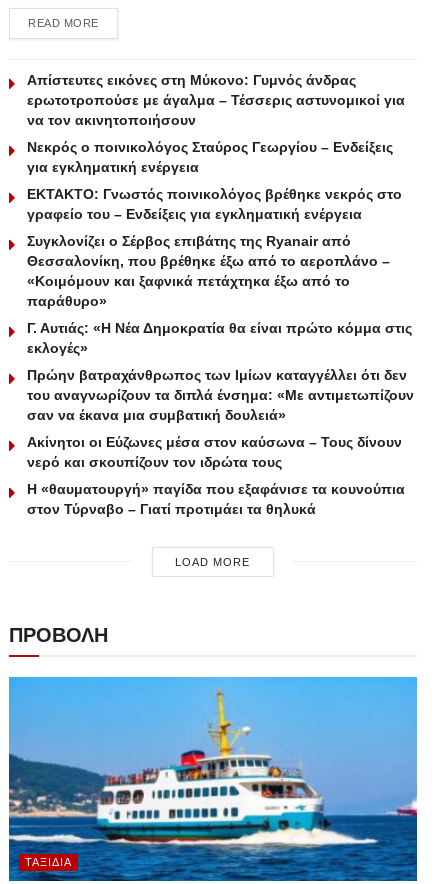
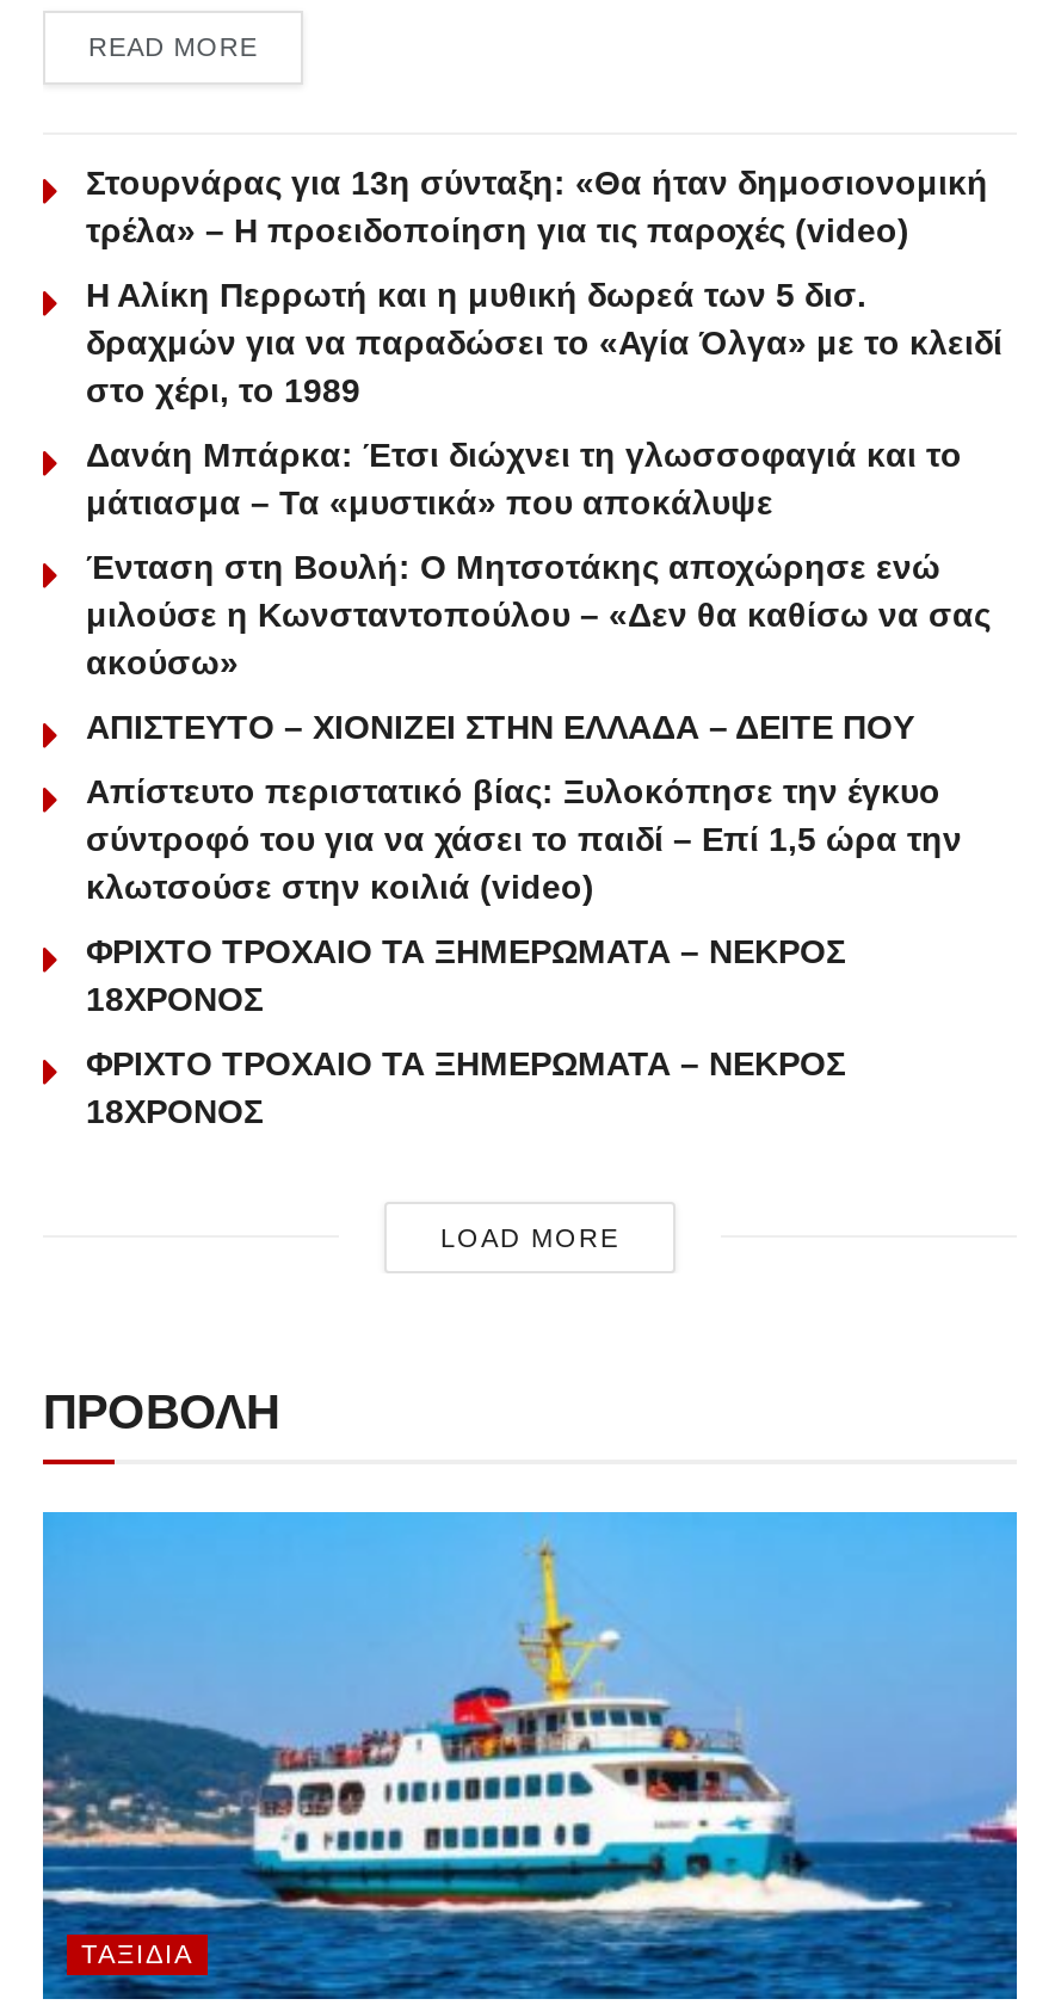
[27,72,405,128] Απίστευτες εικόνες στη Μύκονο: Γυμνός άνδρας | ερωτοτροπούσε με άγαλμα – Τέσσερις αστυνομικοί για | να τον ακινητοποιήσουν -> [86,163,988,249] Στουρνάρας για 13η σύνταξη: «Θα ήταν δημοσιονομική | τρέλα» – Η προειδοποίηση για τις παροχές (video)
[27,139,393,175] Νεκρός ο ποινικολόγος Σταύρος Γεωργίου – Ενδείξεις | για εγκληματική ενέργεια -> [86,275,1003,409] Η Αλίκη Περρωτή και η μυθική δωρεά των 5 δισ. | δραχμών για να παραδώσει το «Αγία Όλγα» με το κλειδί | στο χέρι, το 1989
[27,186,402,222] ΕΚΤΑΚΤΟ: Γνωστός ποινικολόγος βρέθηκε νεκρός στο | γραφείο του – Ενδείξεις για εγκληματική ενέργεια -> [86,435,962,521] Δανάη Μπάρκα: Έτσι διώχνει τη γλωσσοφαγιά και το | μάτιασμα – Τα «μυστικά» που αποκάλυψε
[27,233,390,309] Συγκλονίζει ο Σέρβος επιβάτης της Ryanair από | Θεσσαλονίκη, που βρέθηκε έξω από το αεροπλάνο – | «Κοιμόμουν και ξαφνικά πετάχτηκα έξω από το | παράθυρο» -> [86,547,991,681] Ένταση στη Βουλή: Ο Μητσοτάκης αποχώρησε ενώ | μιλούσε η Κωνσταντοπούλου – «Δεν θα καθίσω να σας | ακούσω»
[27,320,412,356] Γ. Αυτιάς: «Η Νέα Δημοκρατία θα είναι πρώτο κόμμα στις | εκλογές» -> [86,707,917,745] ΑΠΙΣΤΕΥΤΟ – ΧΙΟΝΙΖΕΙ ΣΤΗΝ ΕΛΛΑΔΑ – ΔΕΙΤΕ ΠΟΥ
[27,367,414,423] Πρώην βατραχάνθρωπος των Ιμίων καταγγέλλει ότι δεν | του αναγνωρίζουν τα διπλά ένσημα: «Με αντιμετωπίζουν | σαν να έκανα μια συμβατική δουλειά» -> [86,772,962,905] Απίστευτο περιστατικό βίας: Ξυλοκόπησε την έγκυο | σύντροφό του για να χάσει το παιδί – Επί 1,5 ώρα την | κλωτσούσε στην κοιλιά (video)
[27,434,402,470] Ακίνητοι οι Εύζωνες μέσα στον καύσωνα – Τους δίνουν | νερό και σκουπίζουν τον ιδρώτα τους -> [86,932,845,1018] ΦΡΙΧΤΟ ΤΡΟΧΑΙΟ ΤΑ ΞΗΜΕΡΩΜΑΤΑ – ΝΕΚΡΟΣ | 18ΧΡΟΝΟΣ
[27,481,405,517] Η «θαυματουργή» παγίδα που εξαφάνισε τα κουνούπια | στον Τύρναβο – Γιατί προτιμάει τα θηλυκά -> [86,1044,845,1130] ΦΡΙΧΤΟ ΤΡΟΧΑΙΟ ΤΑ ΞΗΜΕΡΩΜΑΤΑ – ΝΕΚΡΟΣ | 18ΧΡΟΝΟΣ

